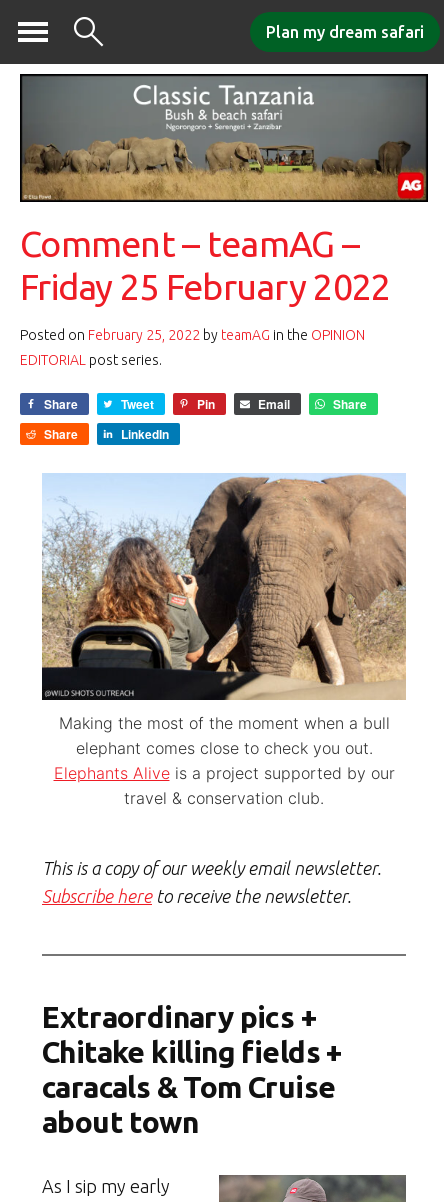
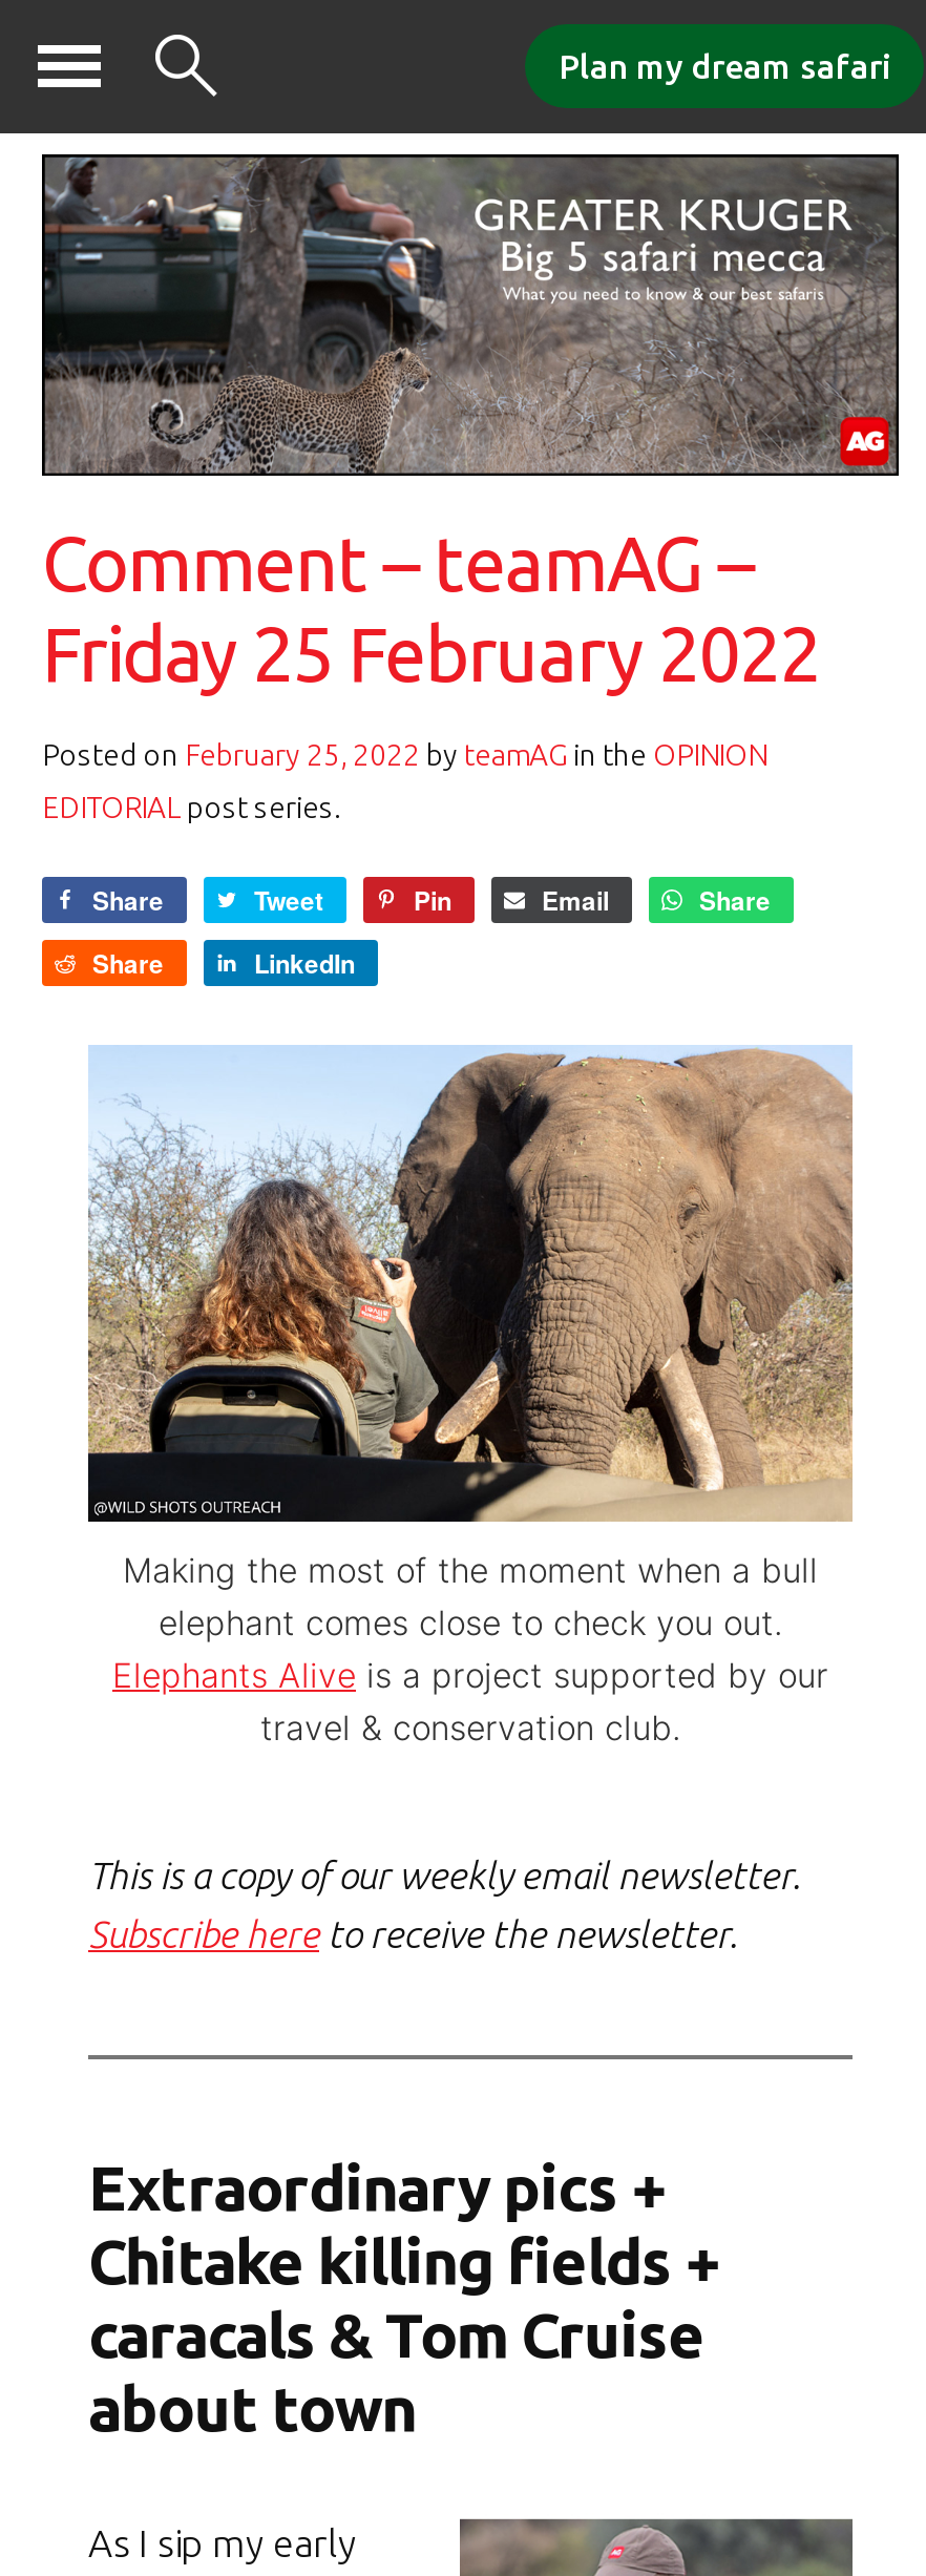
[21,75,427,201] [image] -> [46,163,895,476] [image]

